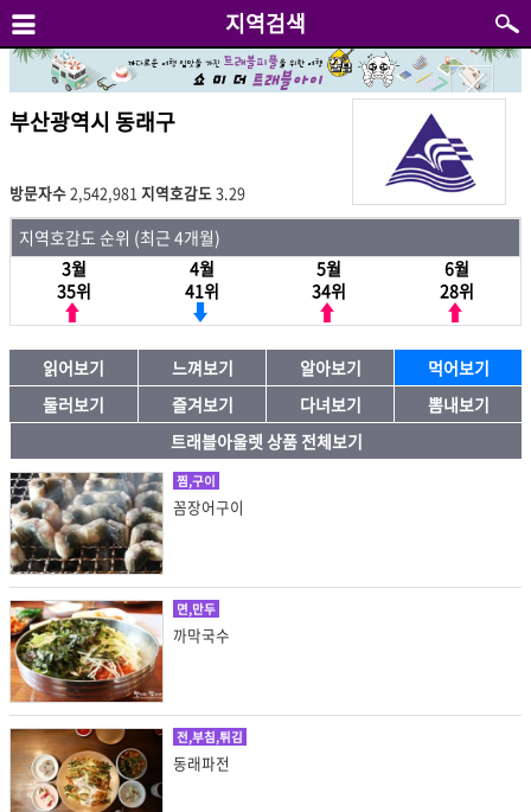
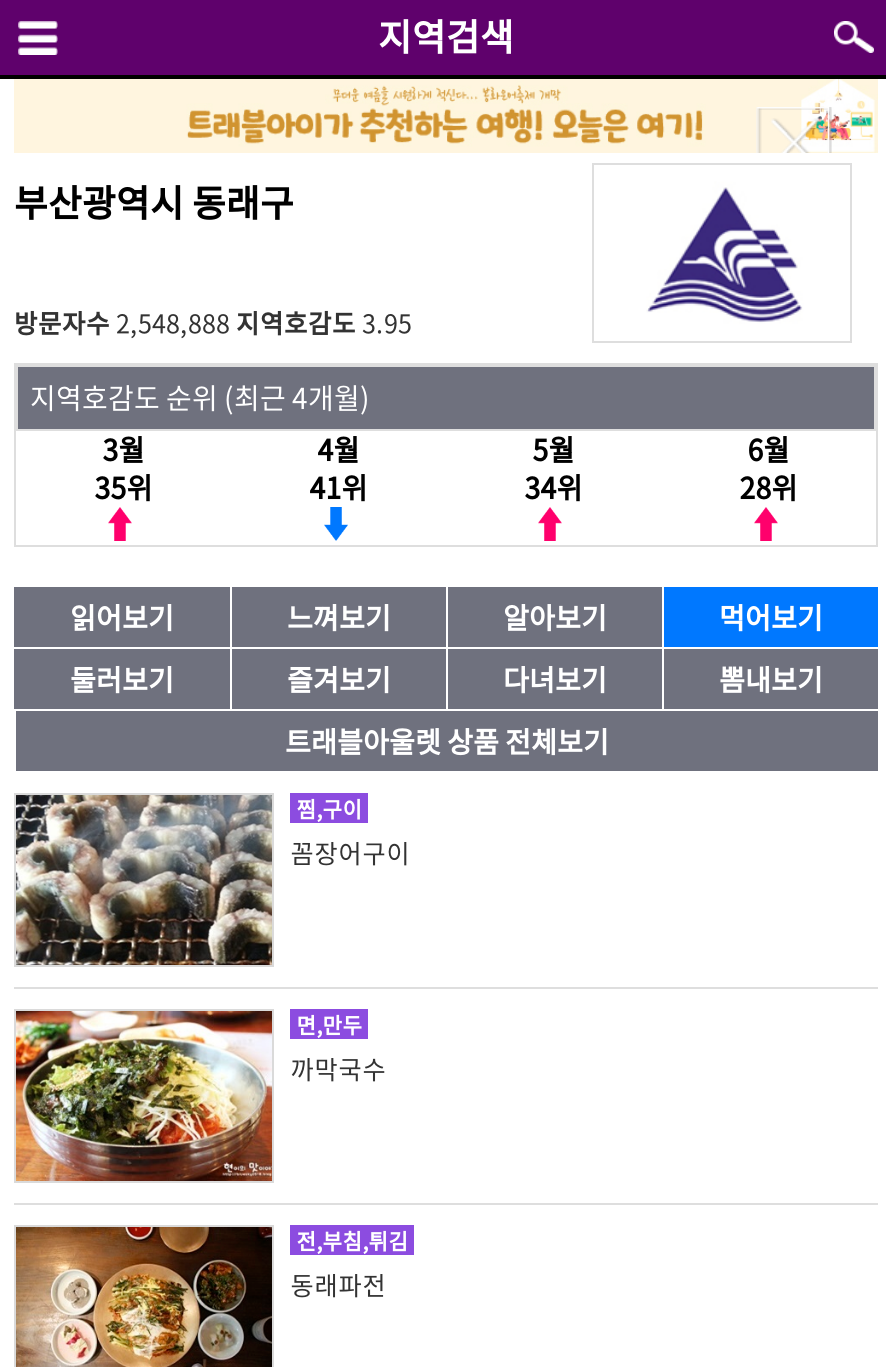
[9,47,522,92] [image] -> [16,77,876,151] [image]
[9,182,245,204] 방문자수 2,542,981 지역호감도 3.29 -> [14,304,412,342] 방문자수 2,548,888 지역호감도 3.95

